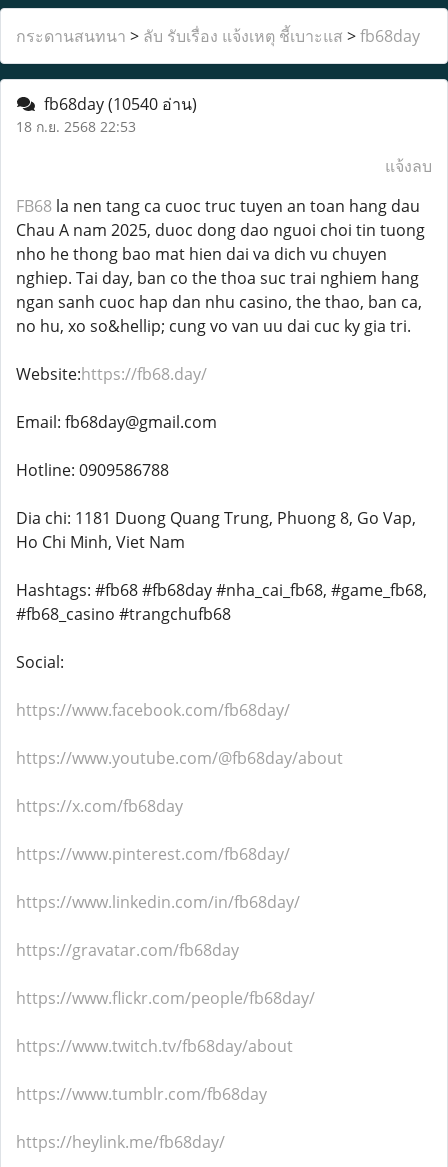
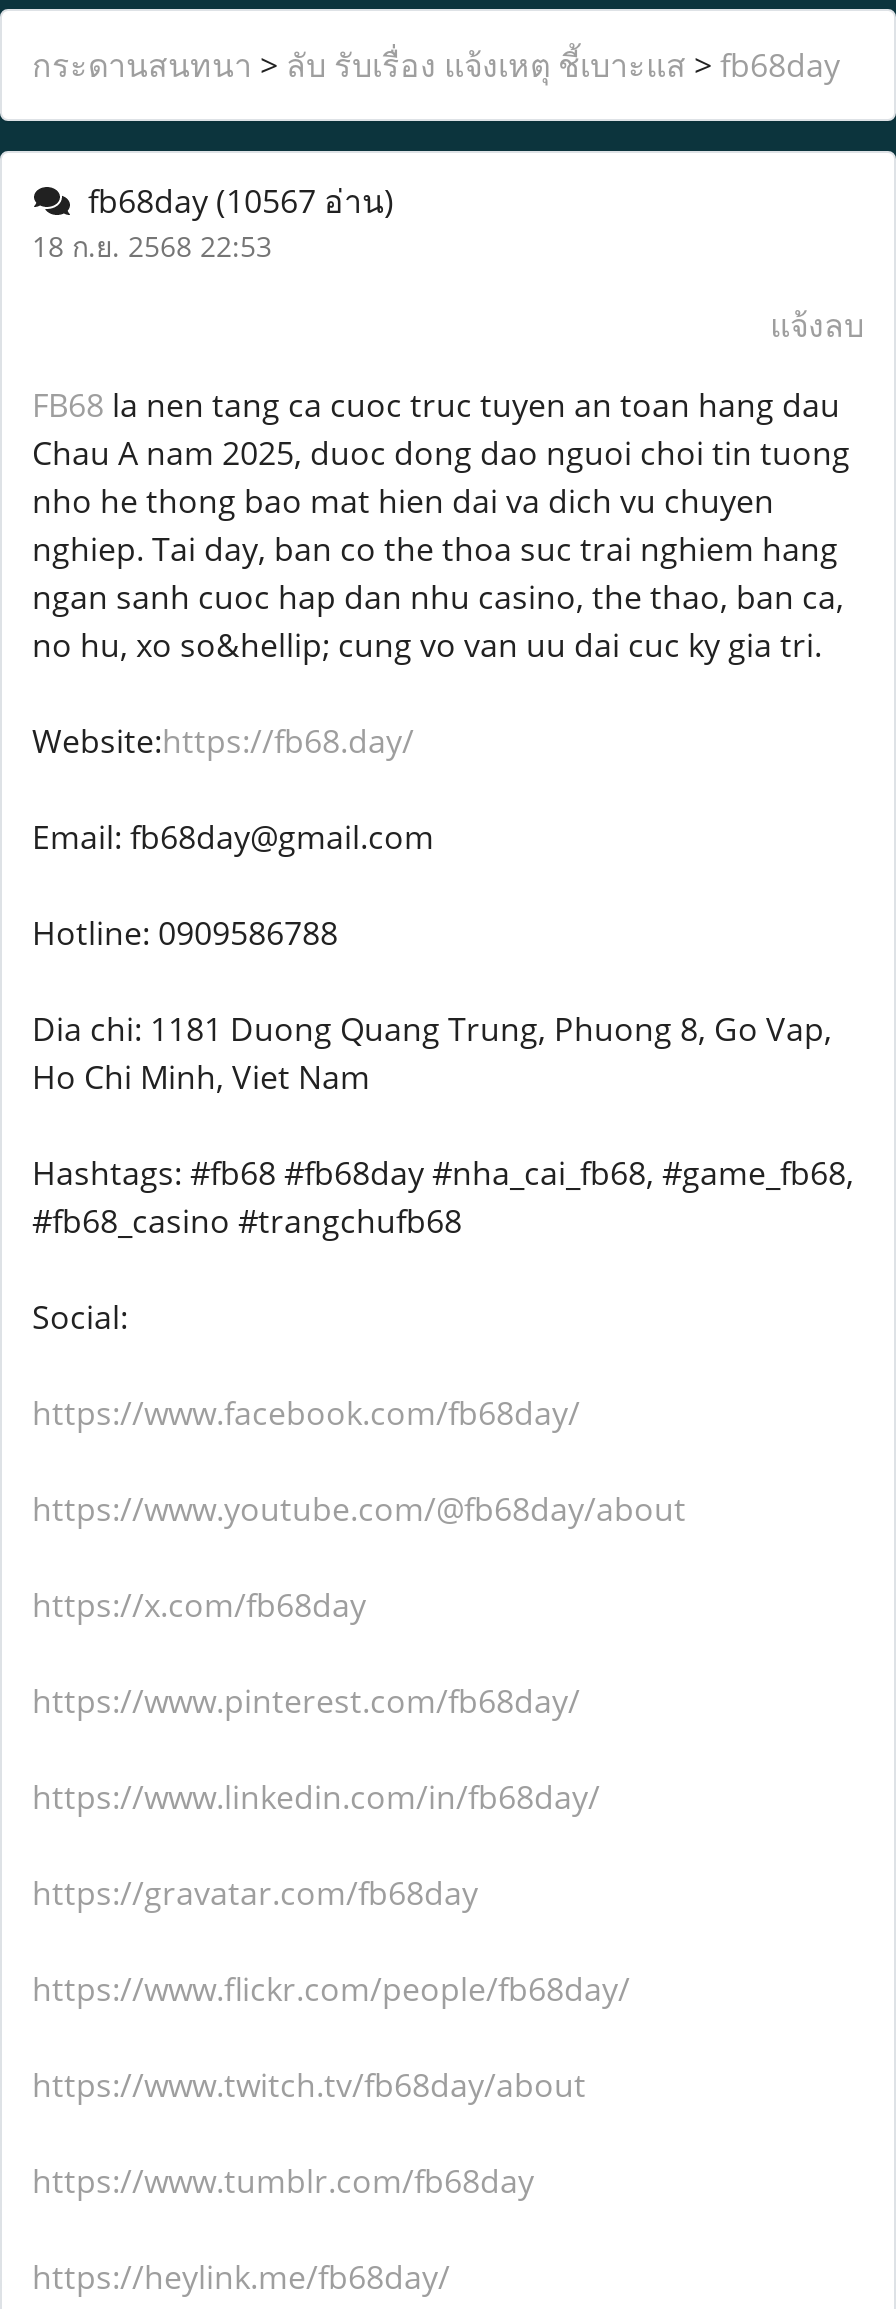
[36,93,197,115] fb68day (10540 อ่าน) -> [72,179,394,223] fb68day (10567 อ่าน)

